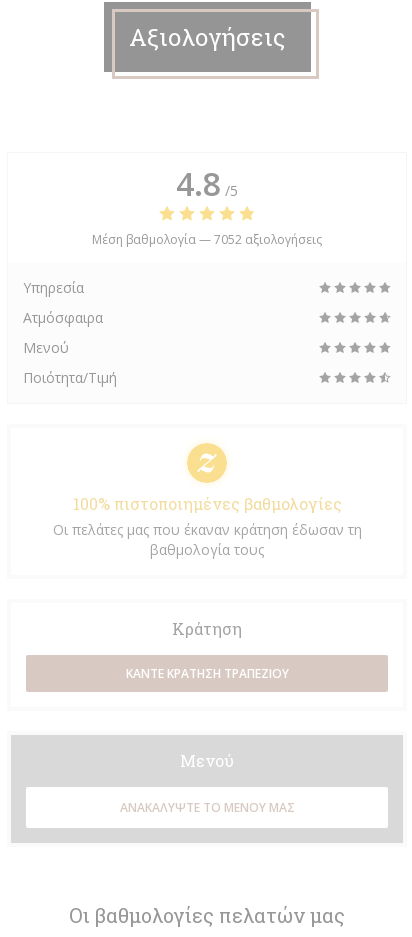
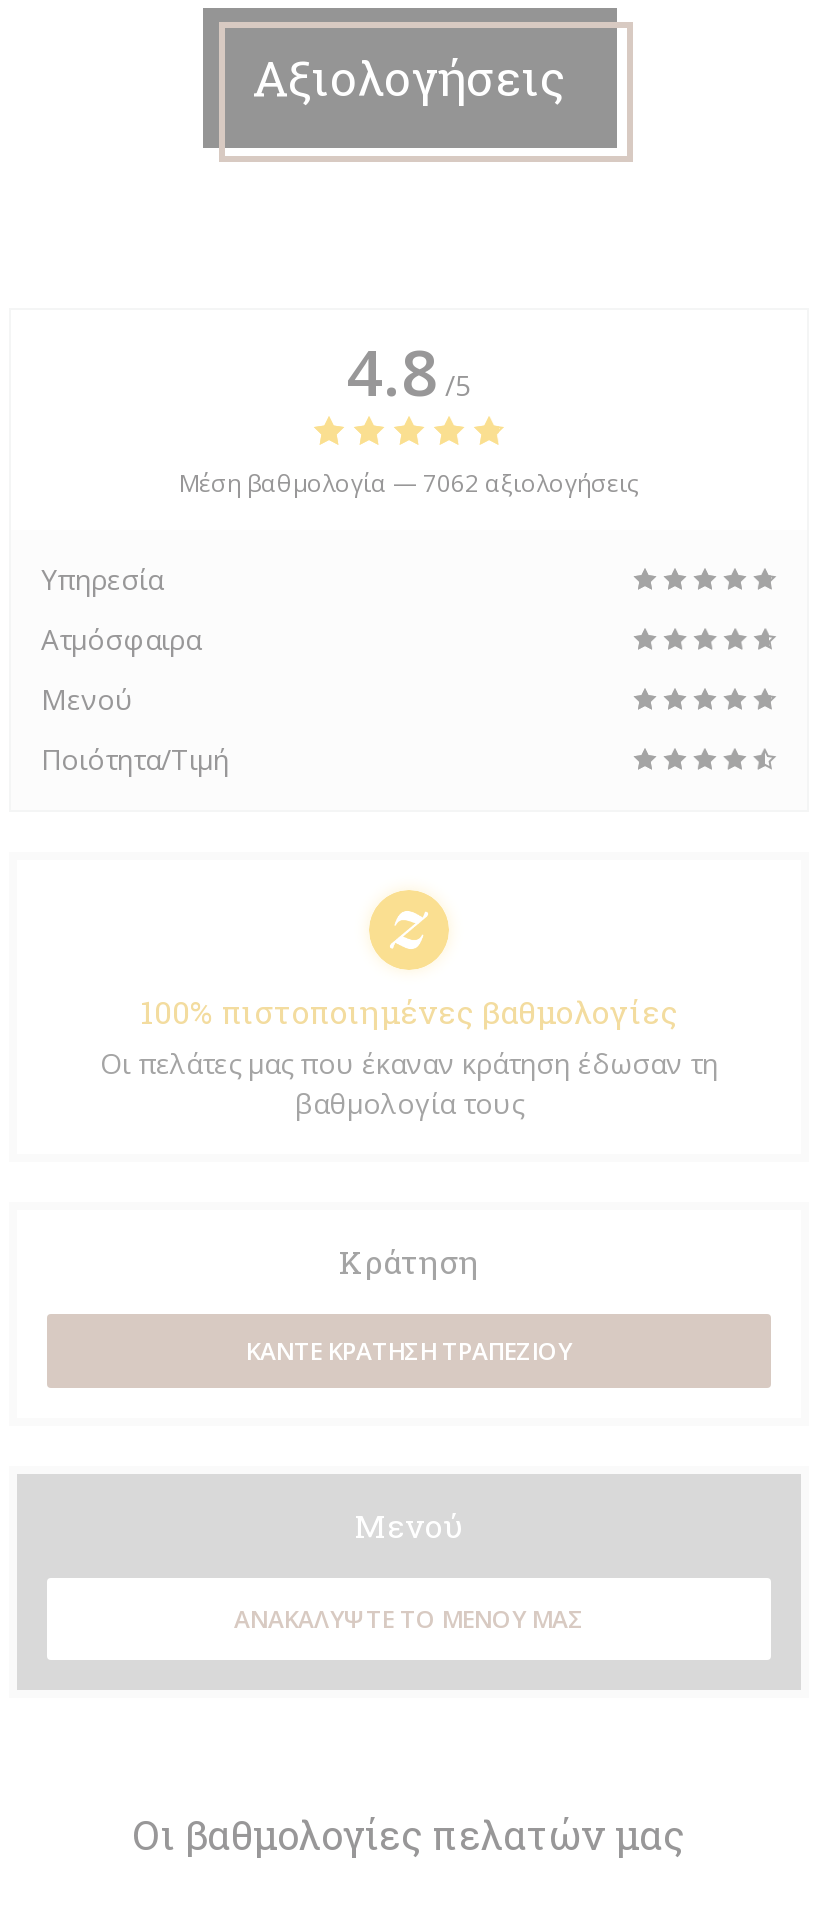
[92,231,322,248] Μέση βαθμολογία — 7052 αξιολογήσεις -> [179,466,639,500] Μέση βαθμολογία — 7062 αξιολογήσεις

